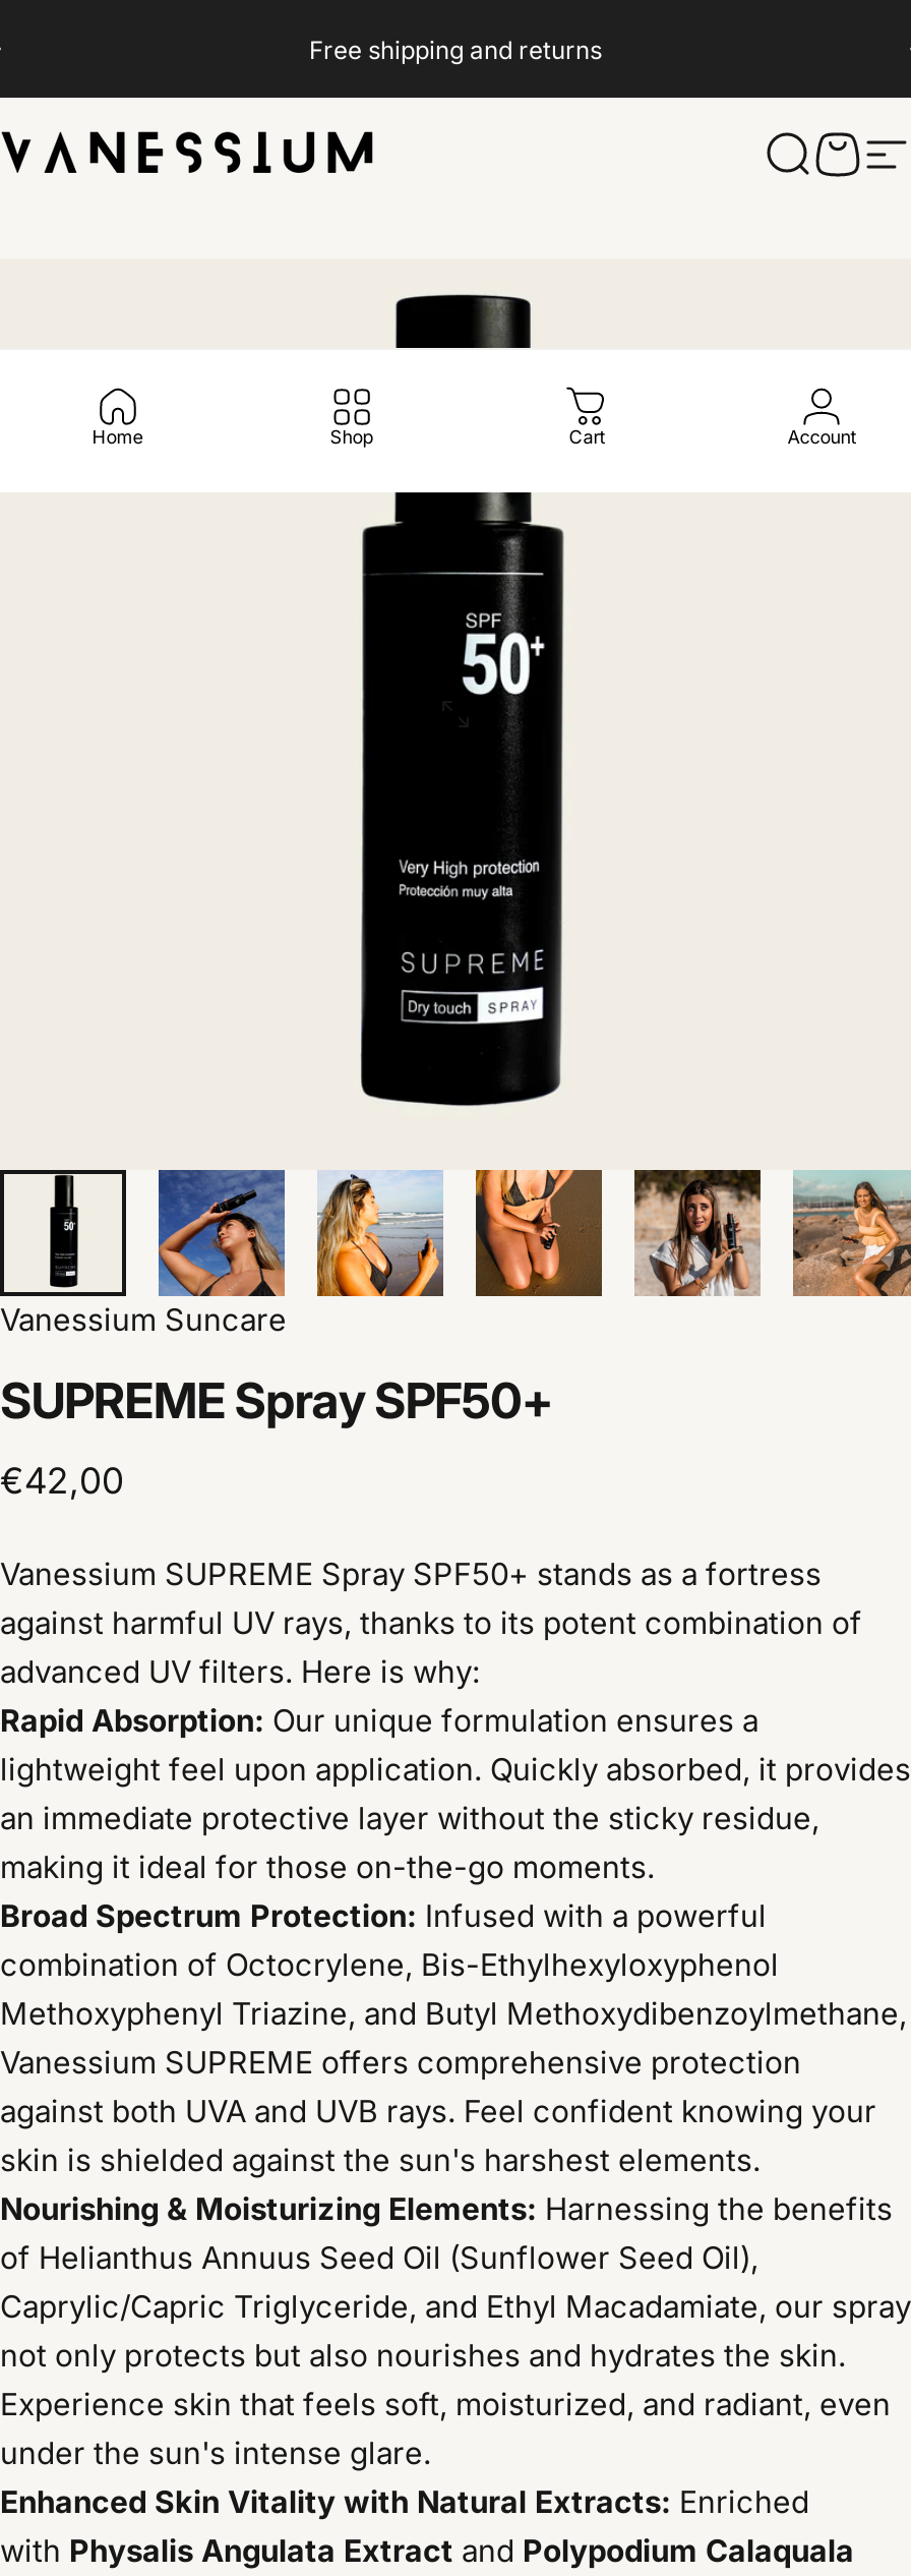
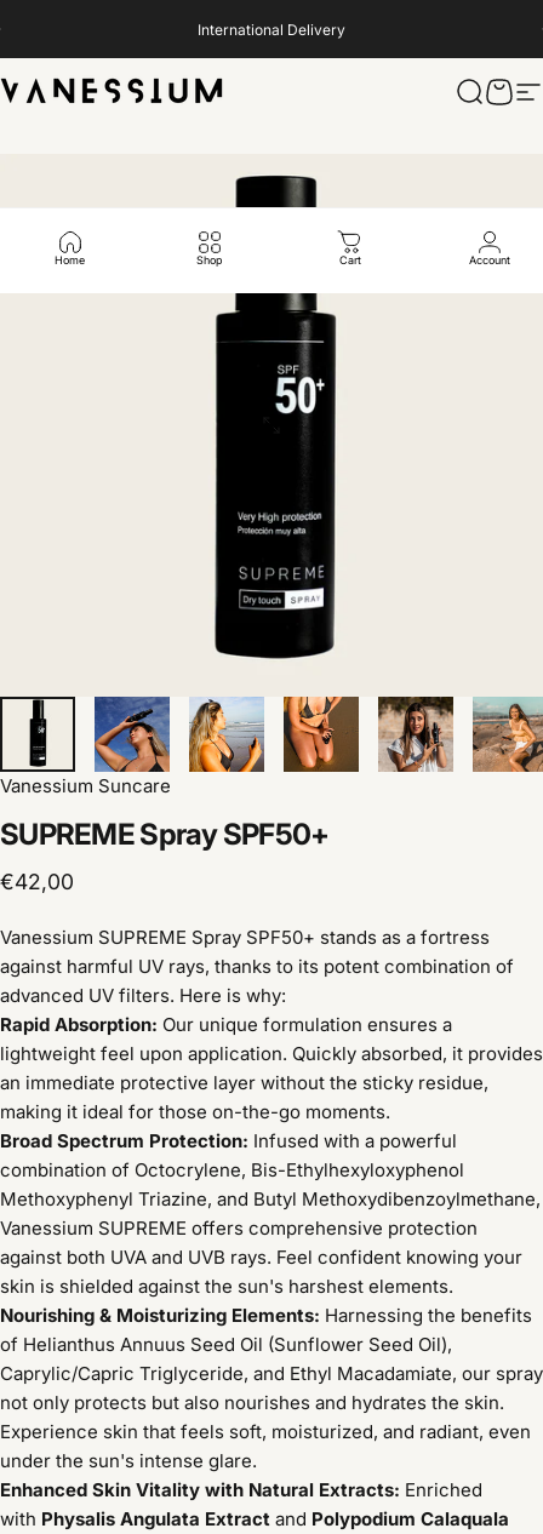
[309,34,602,64] Free shipping and returns -> [198,20,345,38] International Delivery

